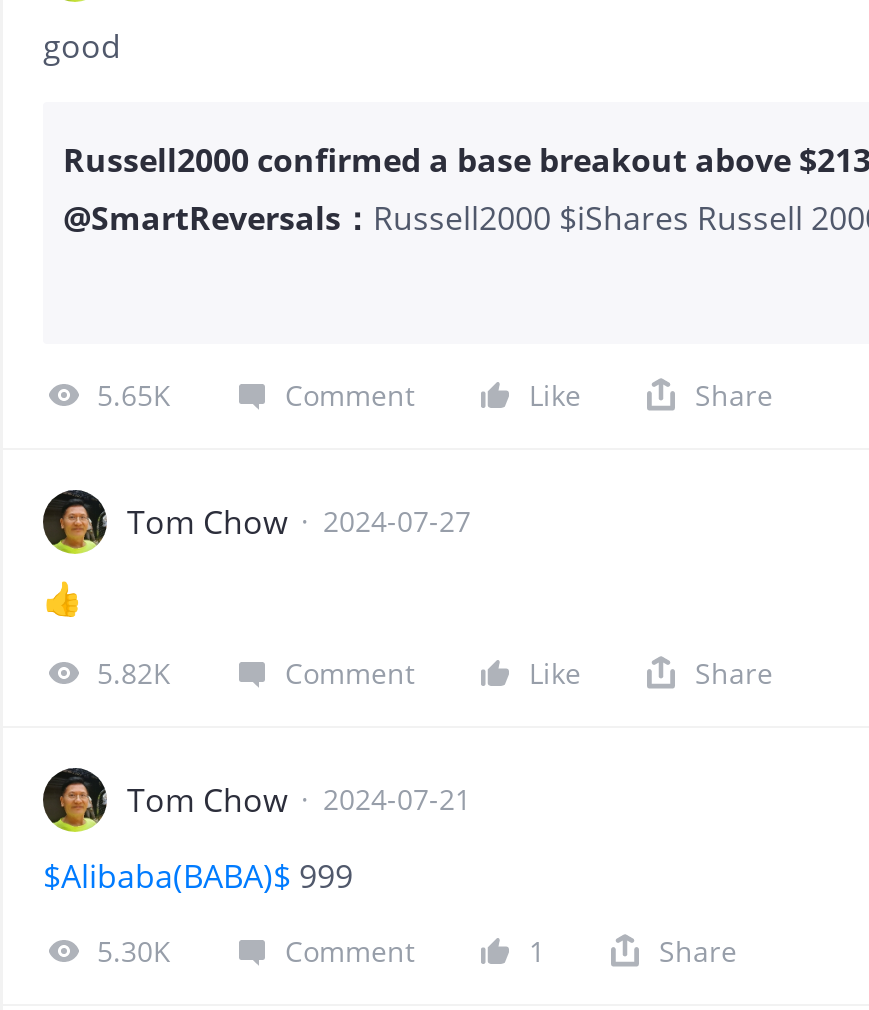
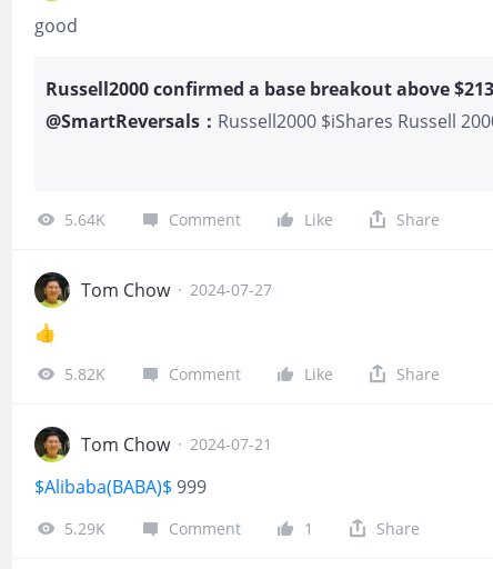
[97,375,171,413] 5.65K -> [64,209,105,230] 5.64K
[97,931,171,969] 5.30K -> [64,518,105,539] 5.29K

